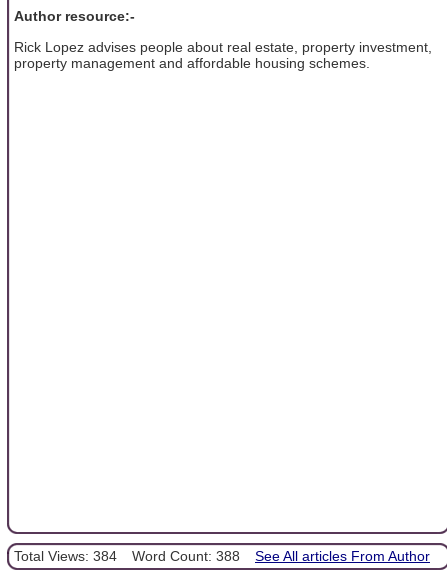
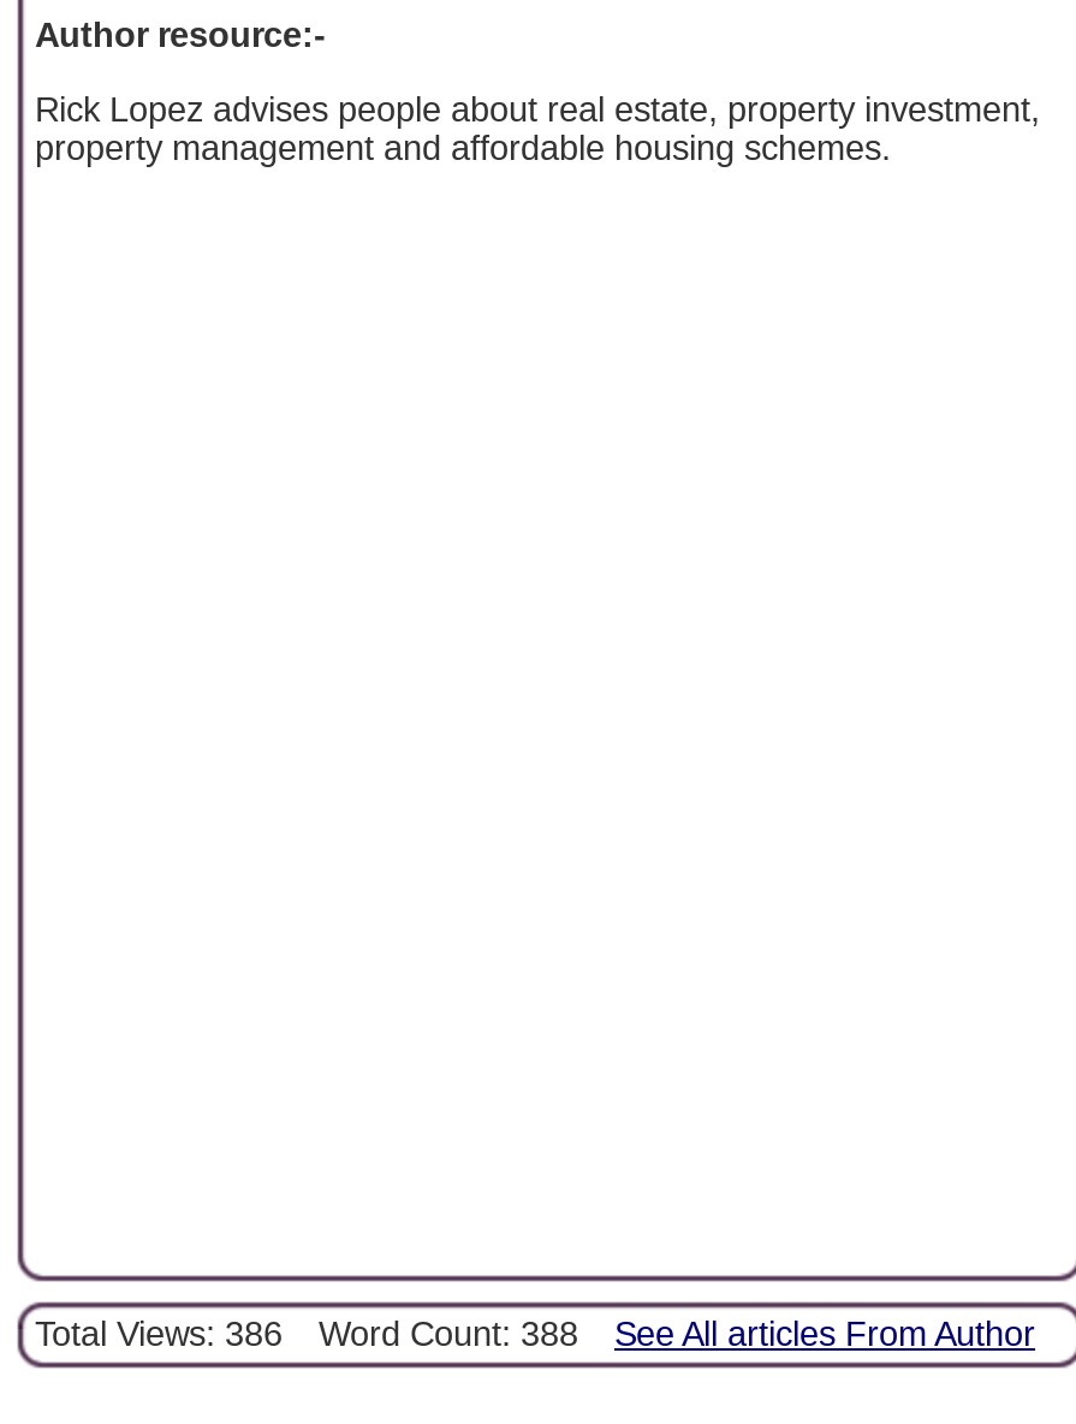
[14,548,430,564] Total Views: 384 Word Count: 388 See All articles From Author -> [35,1315,1035,1354] Total Views: 386 Word Count: 388 See All articles From Author

